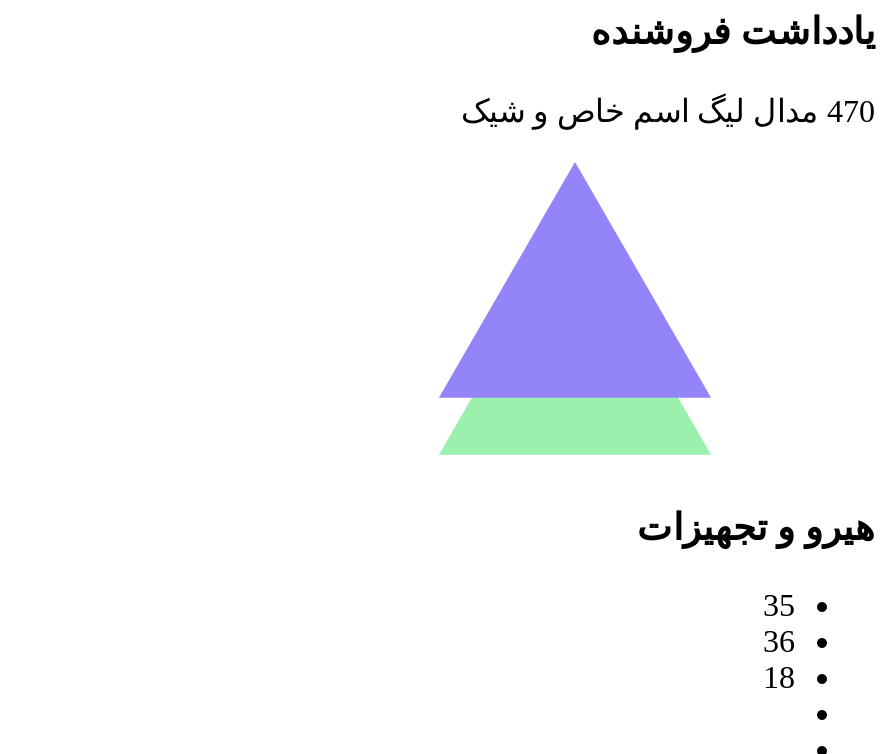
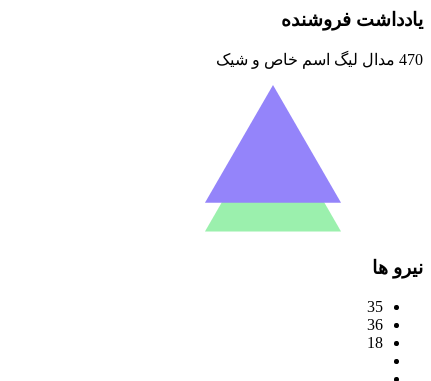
[637,507,875,549] هیرو و تجهیزات -> [372,257,423,278] نیرو ها

